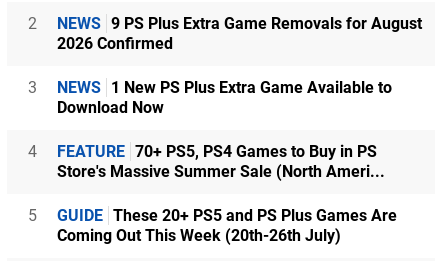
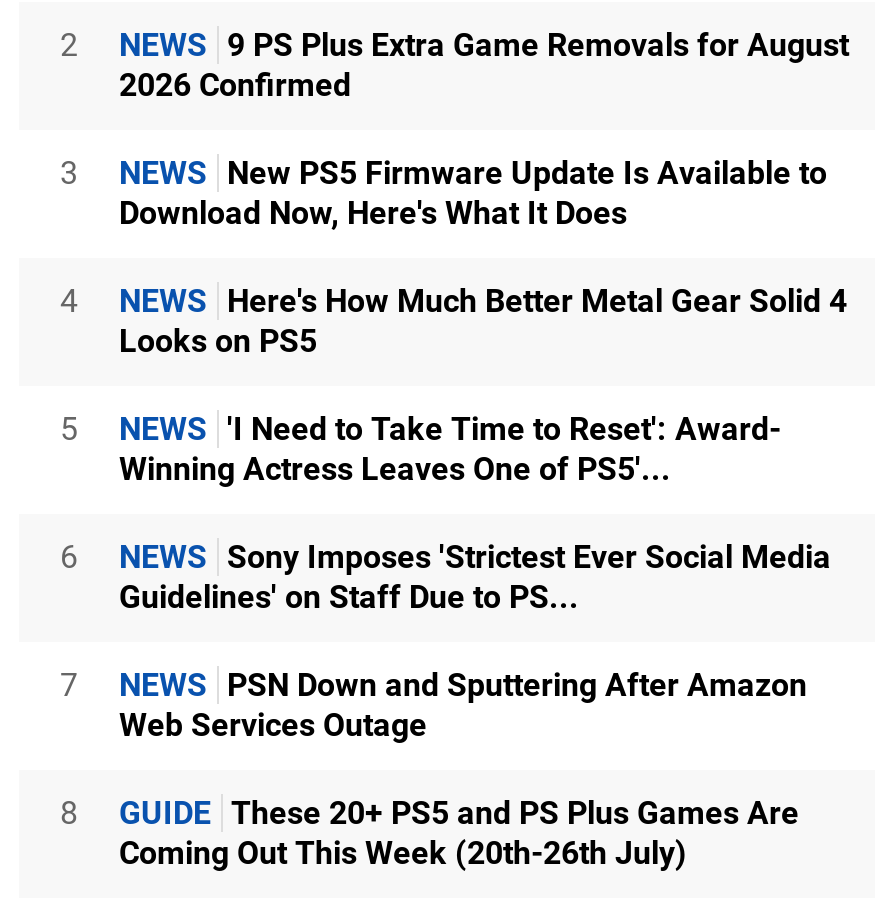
[57,78,392,117] NEWS 1 New PS Plus Extra Game Available to | Download Now -> [119,155,827,233] NEWS New PS5 Firmware Update Is Available to | Download Now, Here's What It Does
[57,142,385,181] FEATURE 70+ PS5, PS4 Games to Buy in PS | Store's Massive Summer Sale (North Ameri... -> [119,283,847,361] NEWS Here's How Much Better Metal Gear Solid 4 | Looks on PS5
none -> [60,411,831,833] NEWS 'I Need to Take Time to Reset': Award- | Winning Actress Leaves One of PS5'... | 6 | NEWS Sony Imposes 'Strictest Ever Social Media | Guidelines' on Staff Due to PS... | 7 | NEWS PSN Down and Sputtering After Amazon | Web Services Outage | 8

